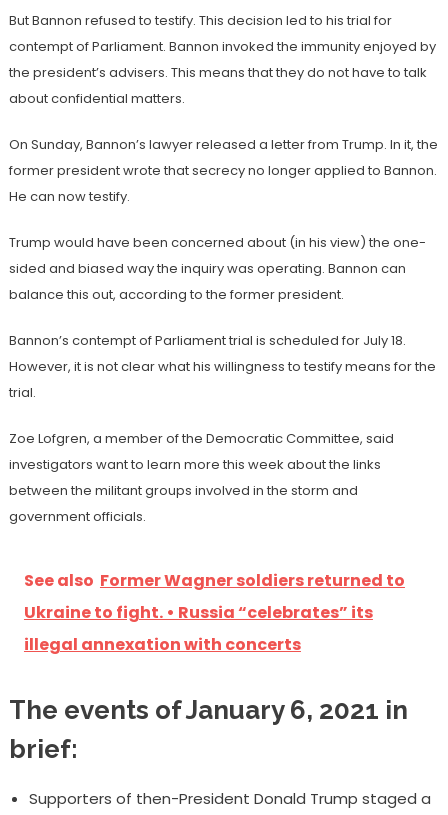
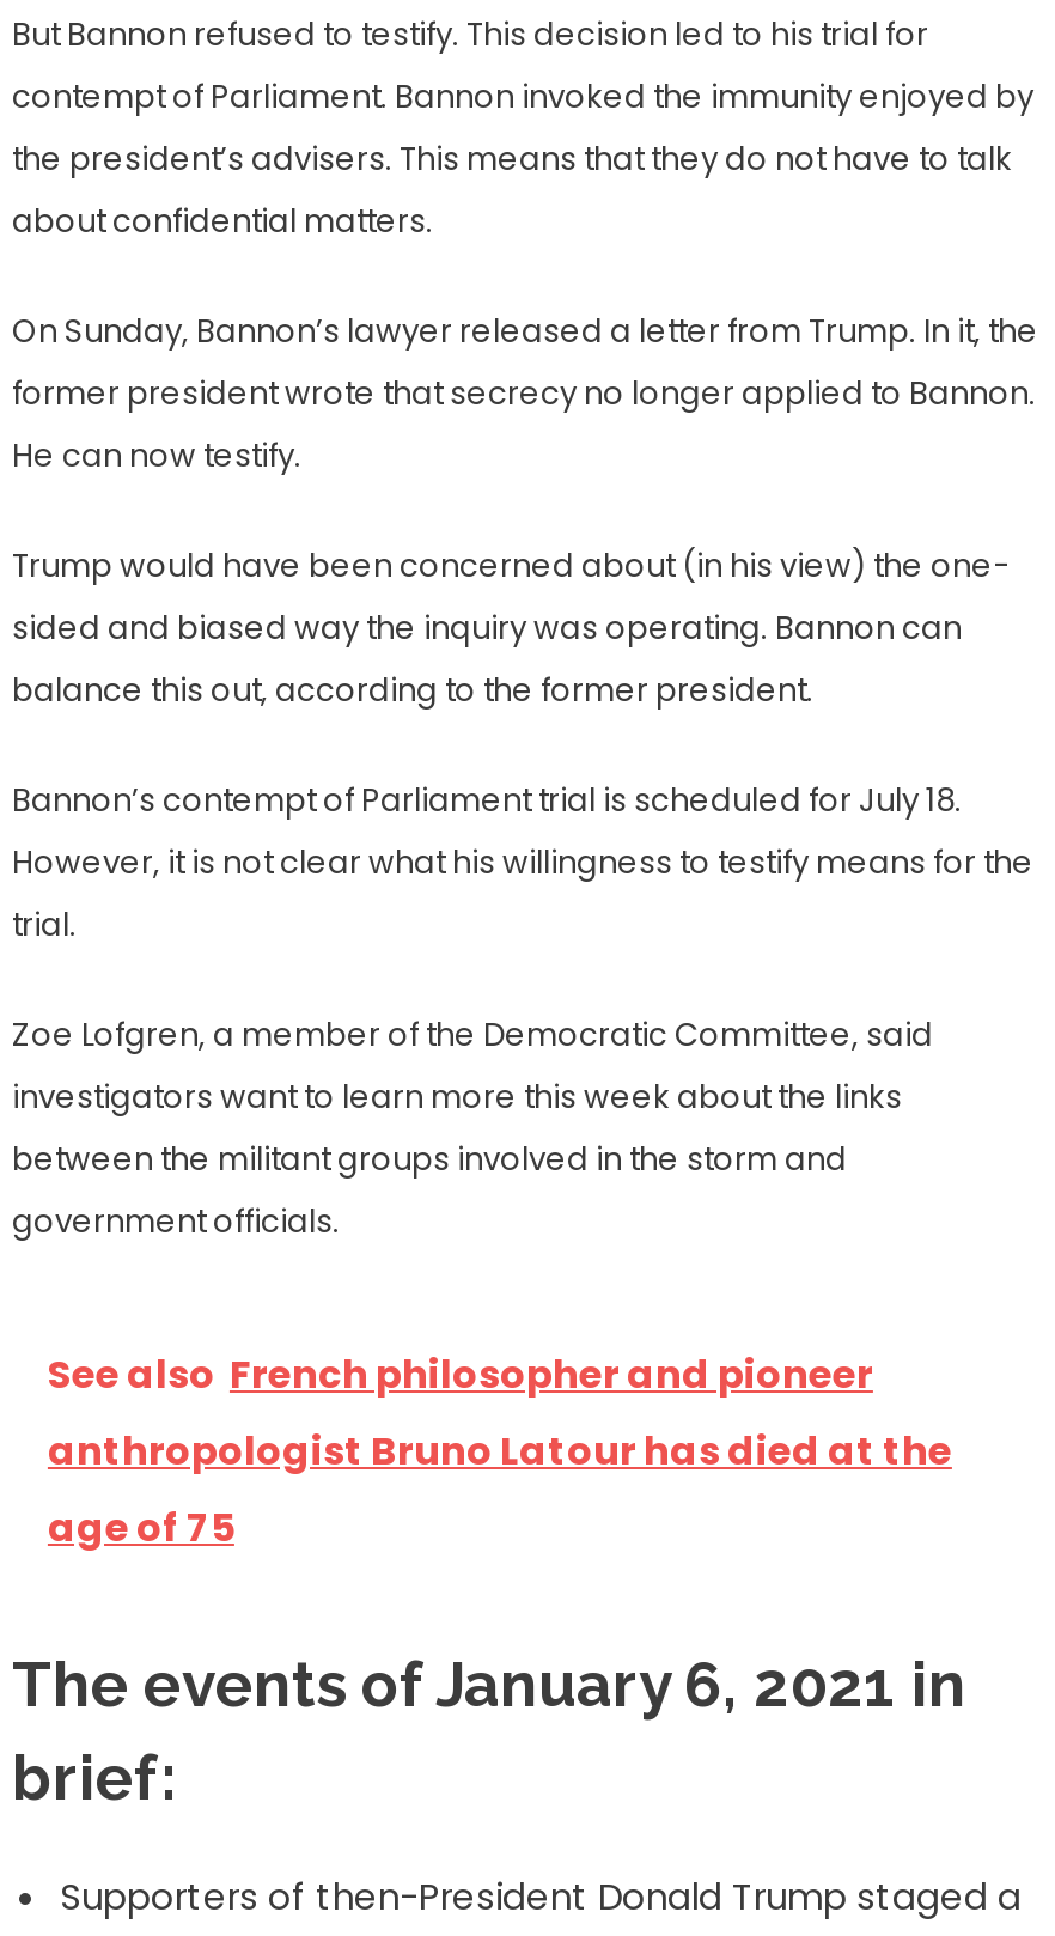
[24,569,405,656] See also Former Wagner soldiers returned to | Ukraine to fight. • Russia “celebrates” its | illegal annexation with concerts -> [48,1347,952,1555] See also French philosopher and pioneer | anthropologist Bruno Latour has died at the | age of 75

